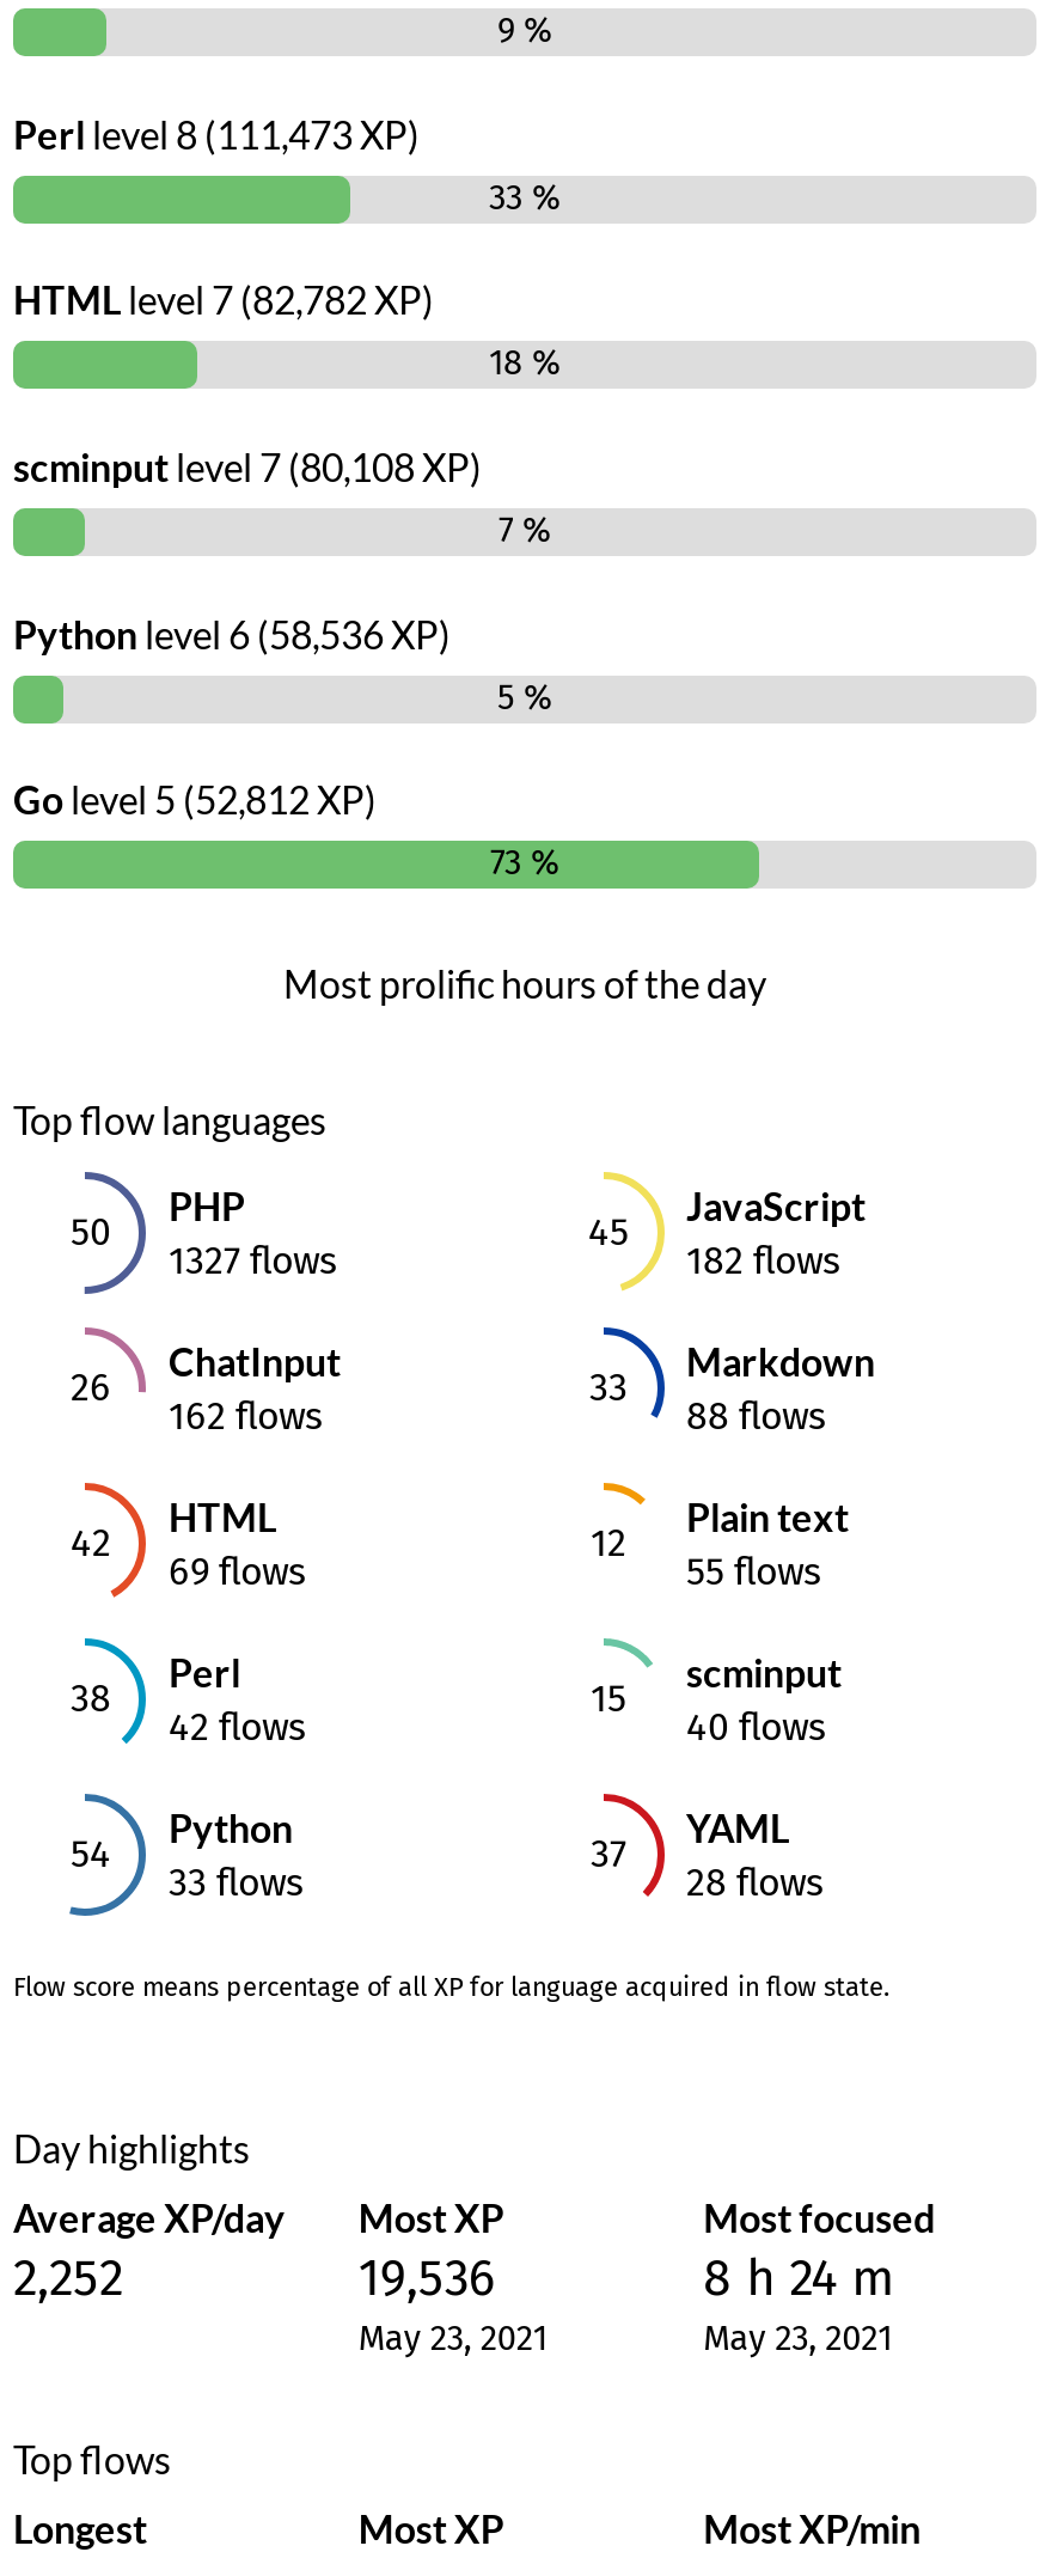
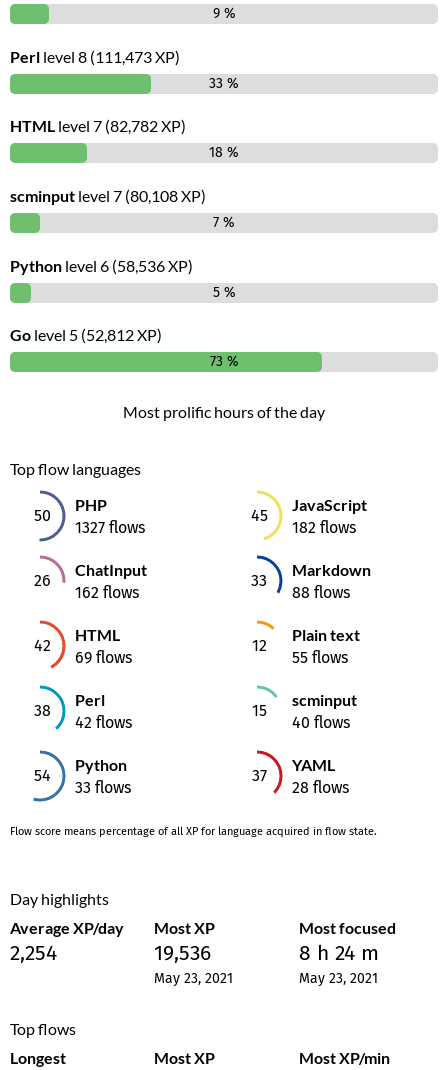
[13,2250,123,2310] 2,252 -> [10,941,57,966] 2,254

